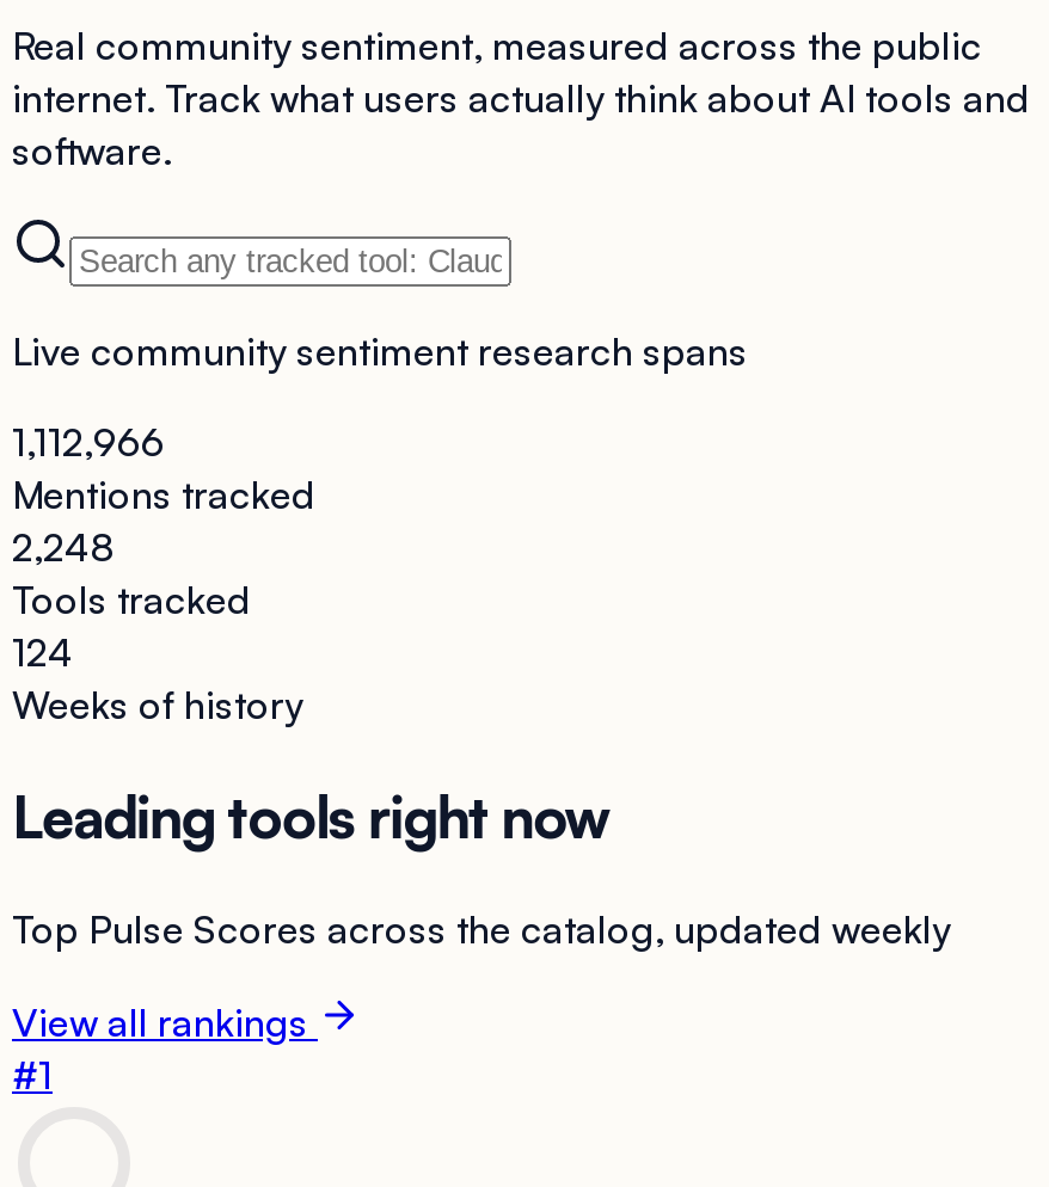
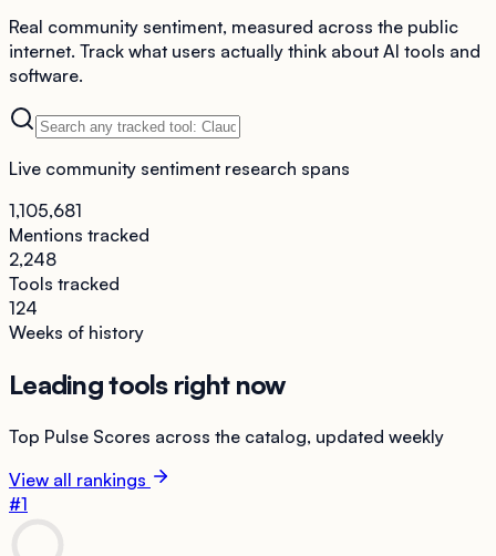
[12,417,165,465] 1,112,966 -> [9,199,82,221] 1,105,681

